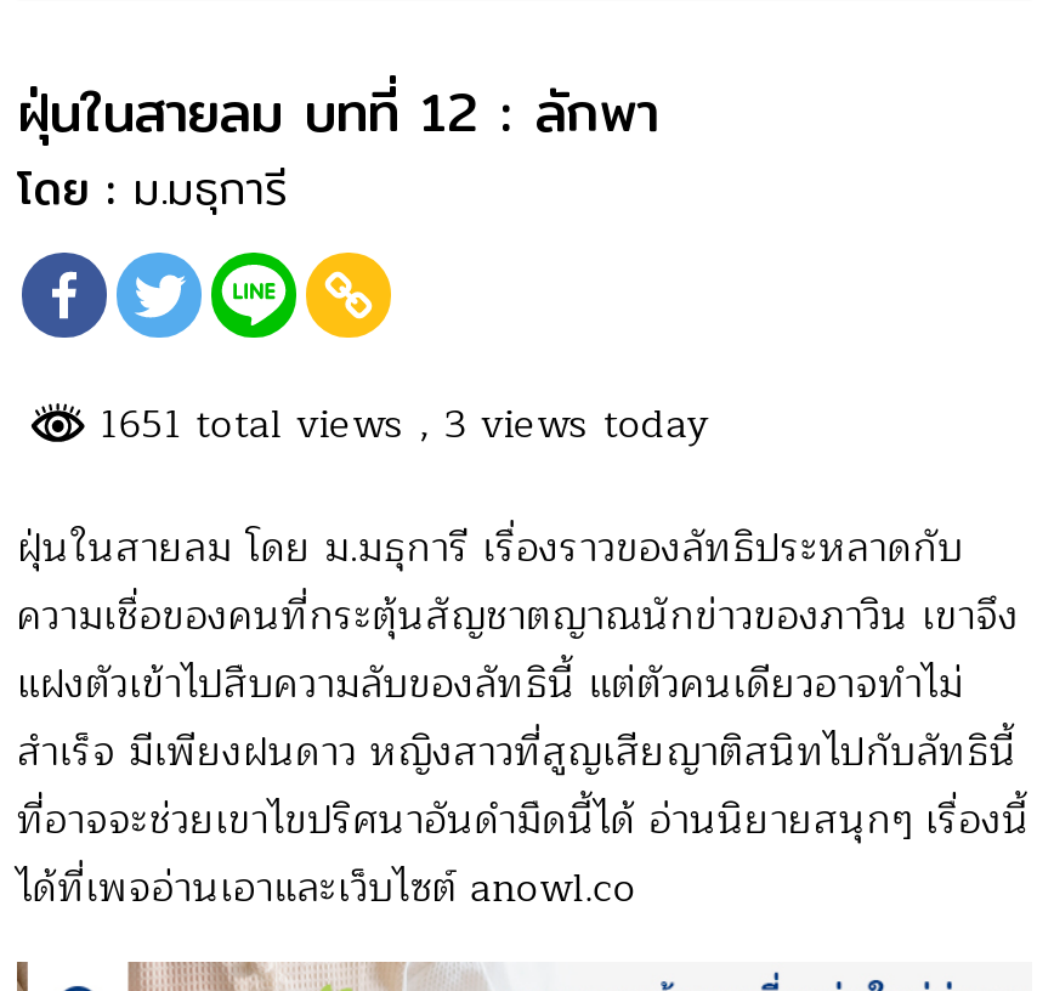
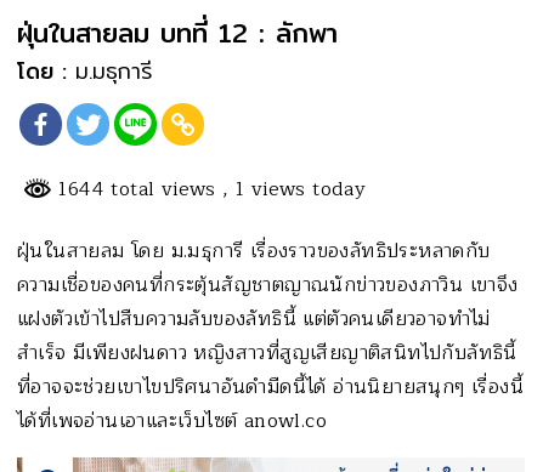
[87,394,710,458] 1651 total views, 3 views today -> [52,174,366,206] 1644 total views, 1 views today

